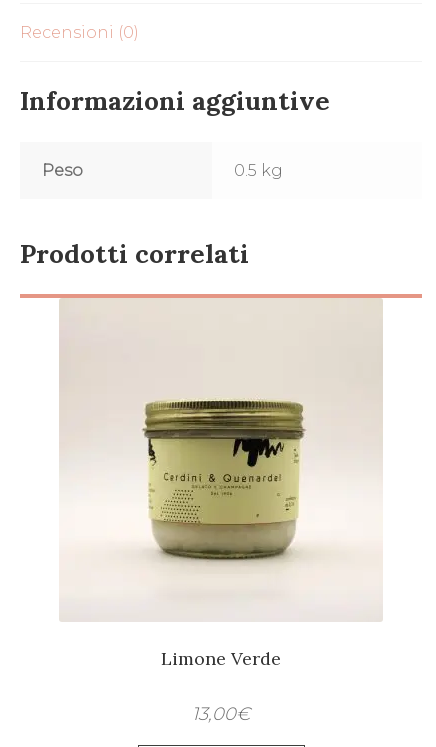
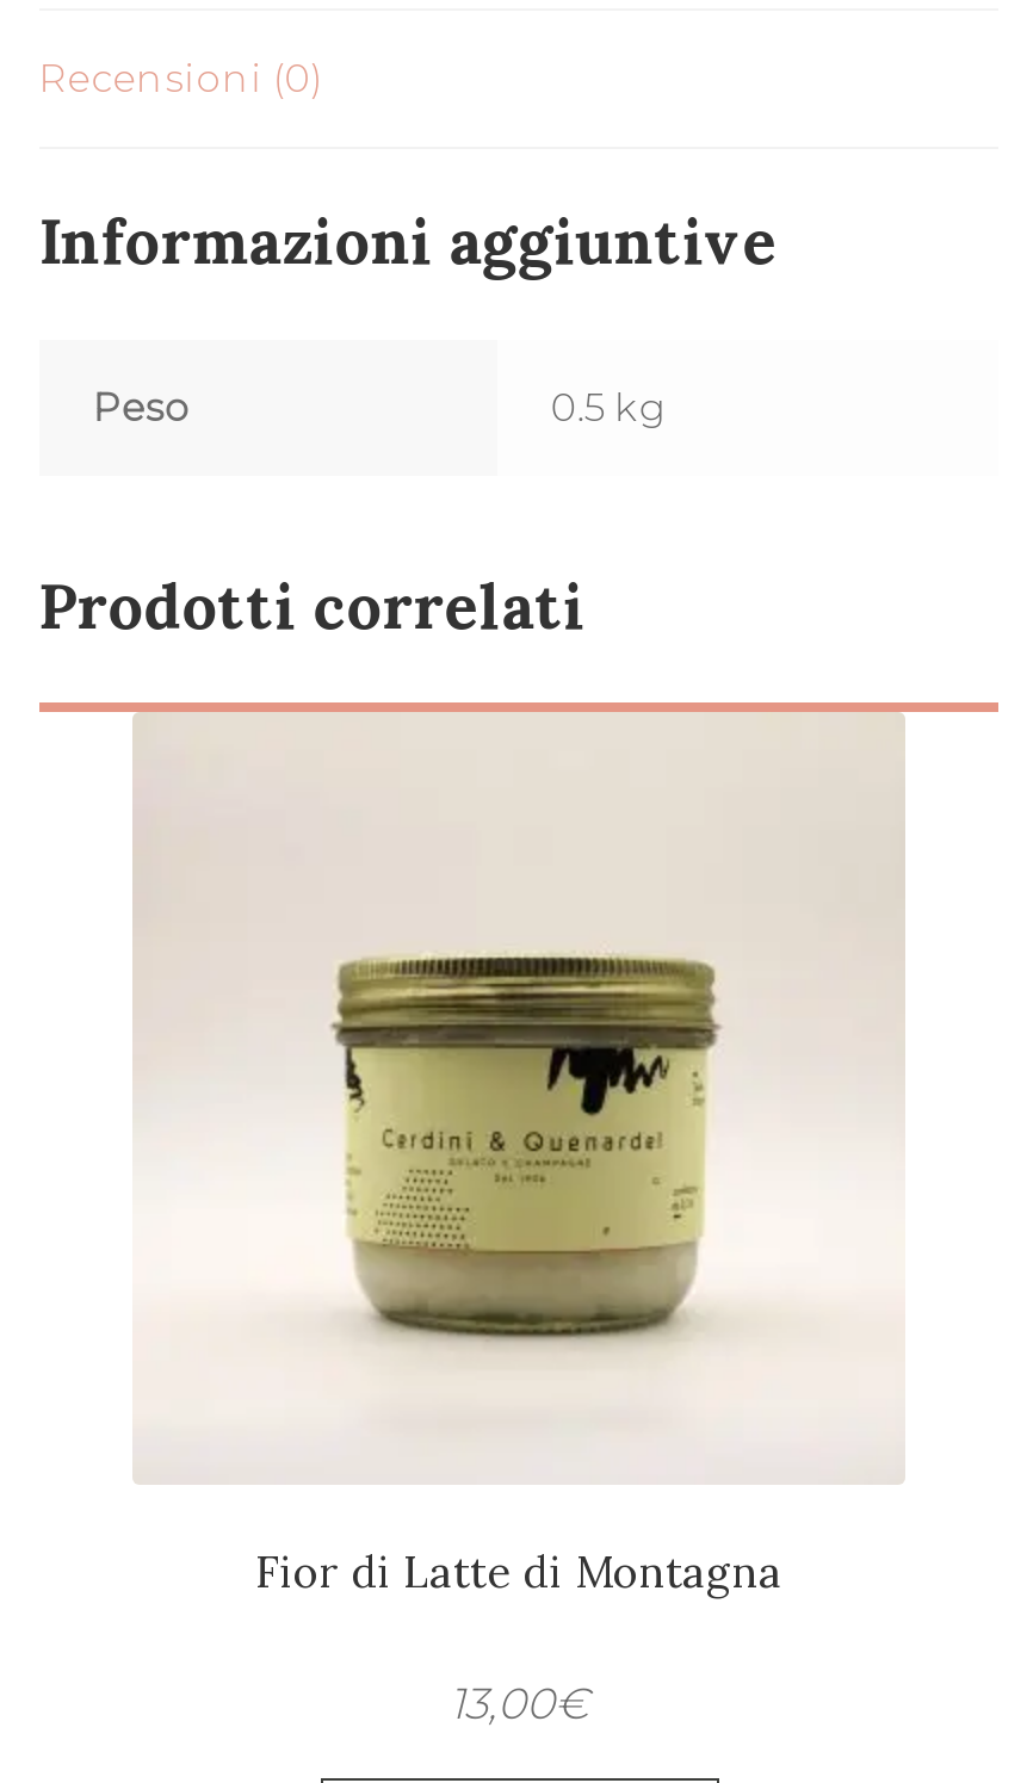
[161,647,281,670] Limone Verde -> [255,1545,782,1600] Fior di Latte di Montagna

